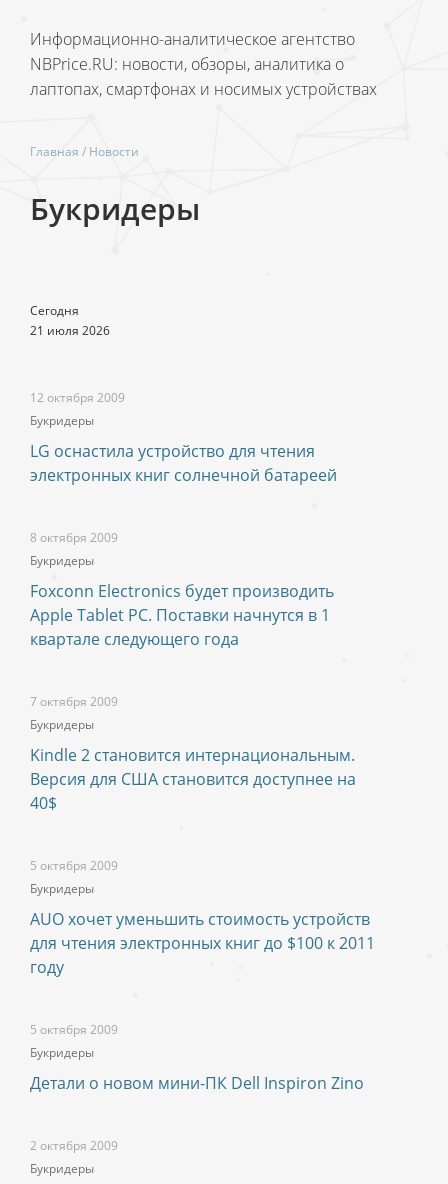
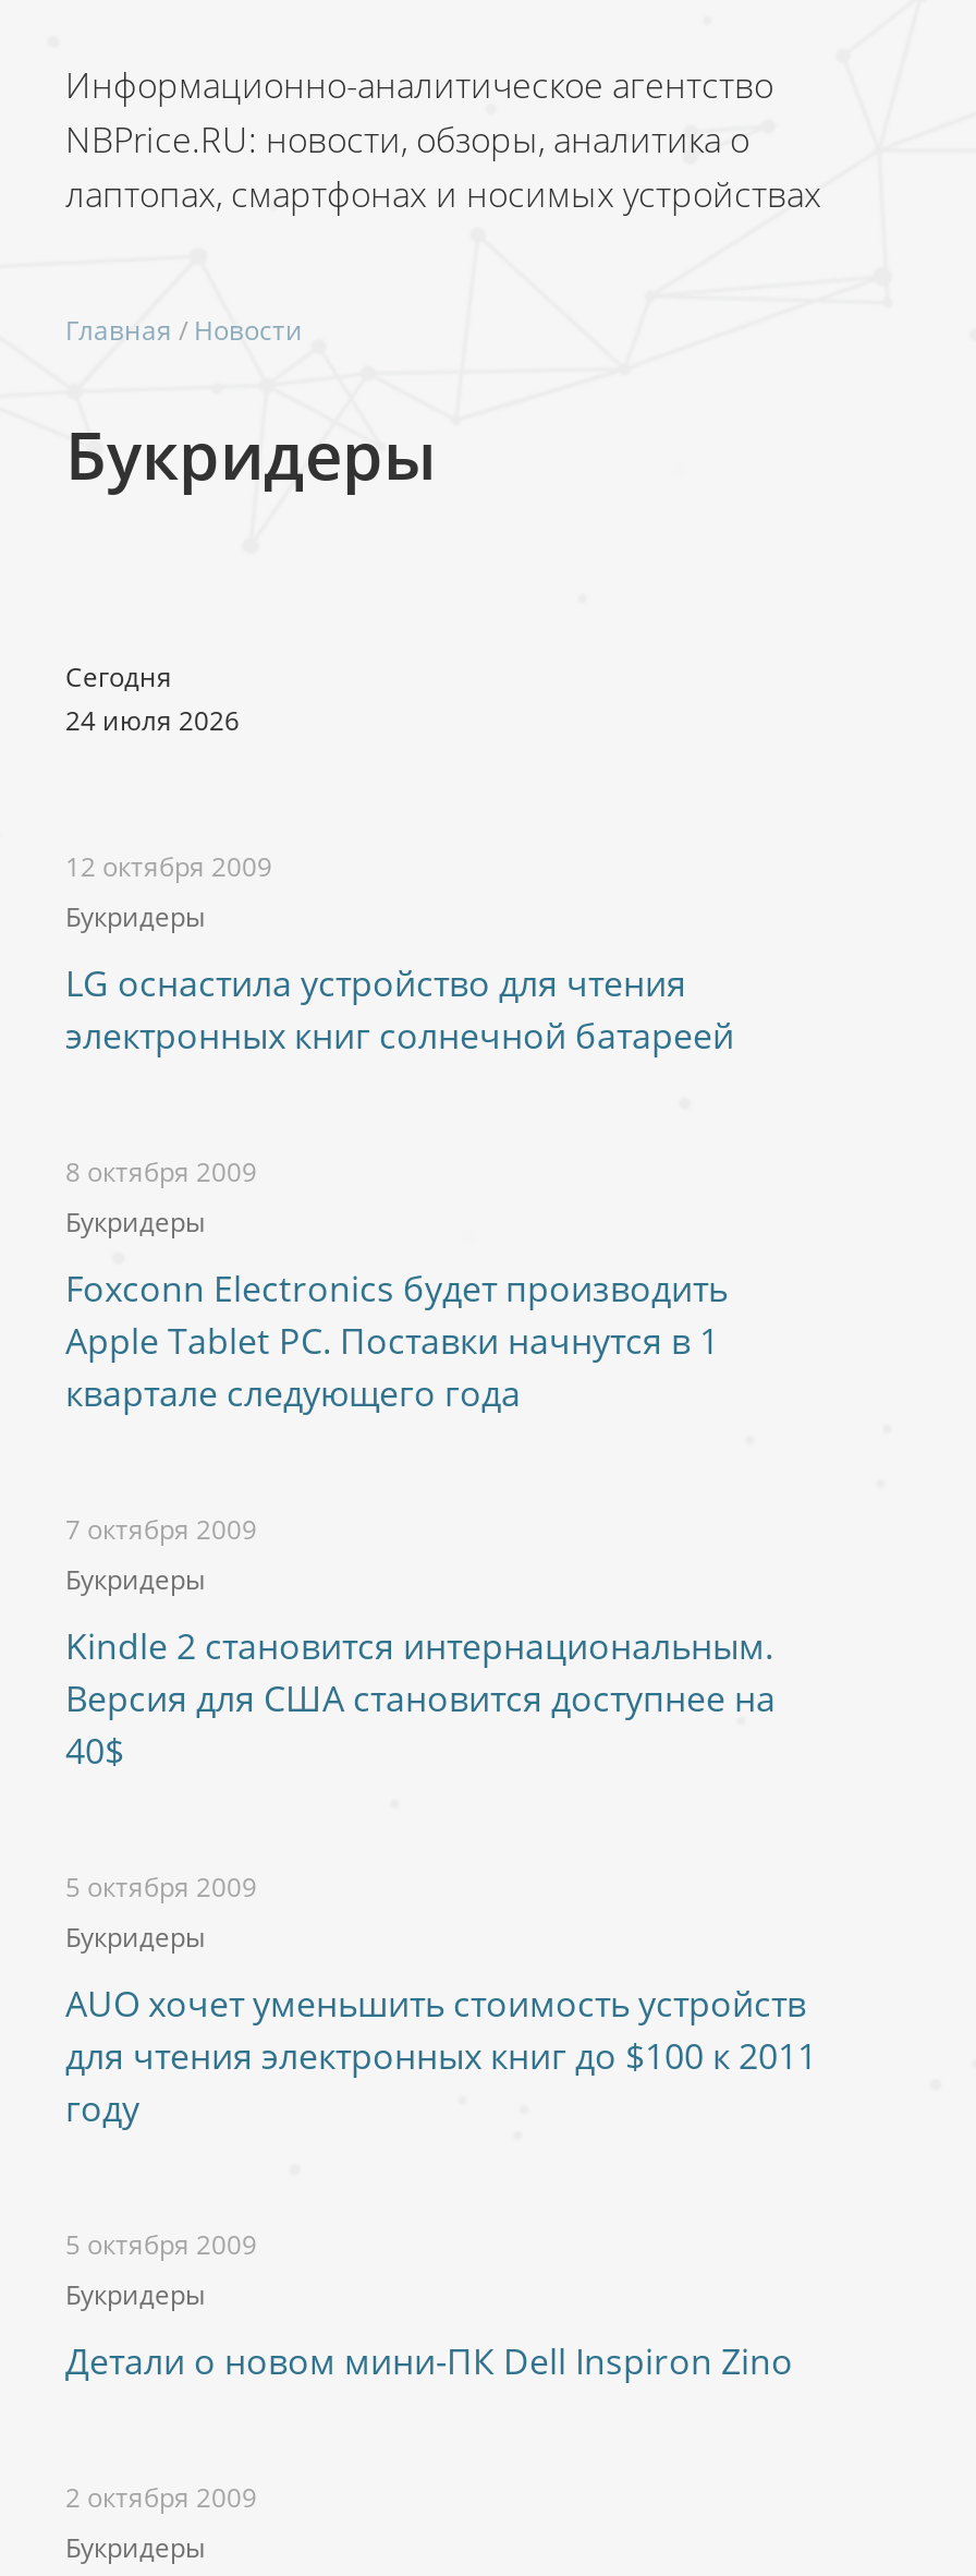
[30,322,110,339] 21 июля 2026 -> [65,702,240,739] 24 июля 2026

